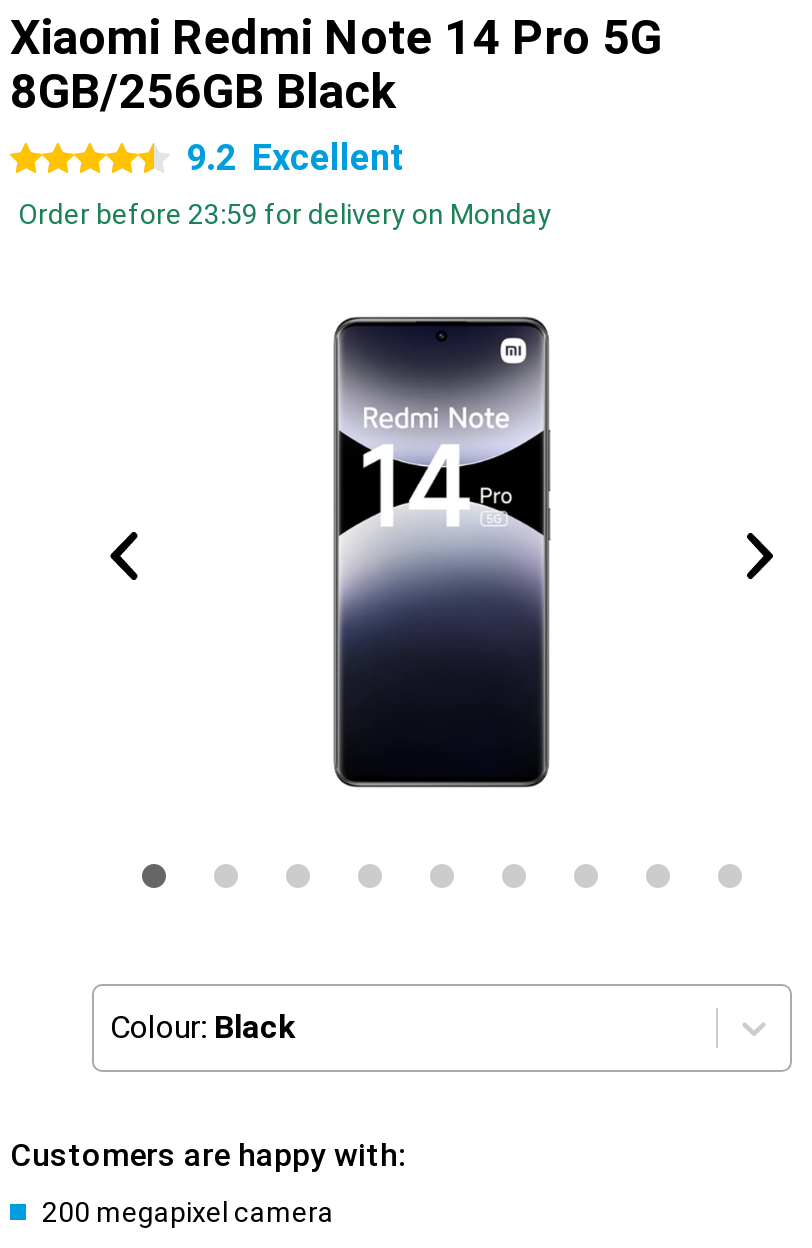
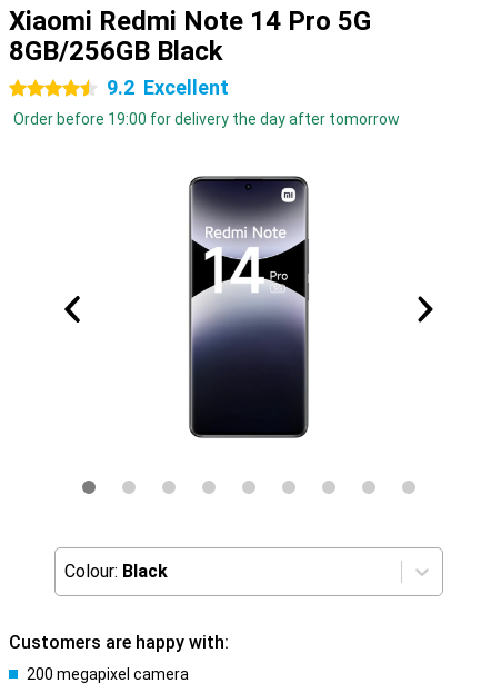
[18,198,552,230] Order before 23:59 for delivery on Monday -> [13,110,400,128] Order before 19:00 for delivery the day after tomorrow

